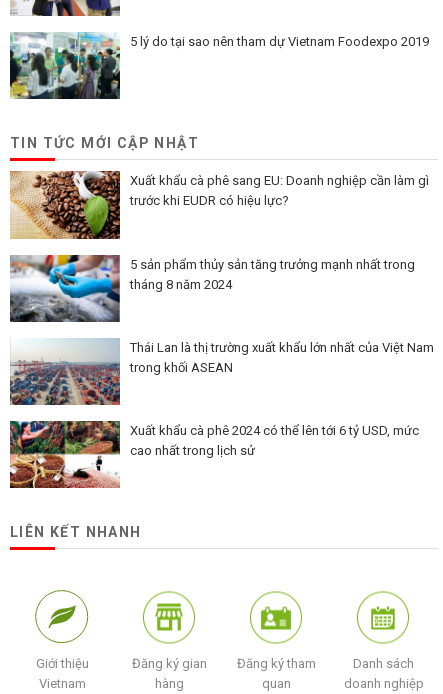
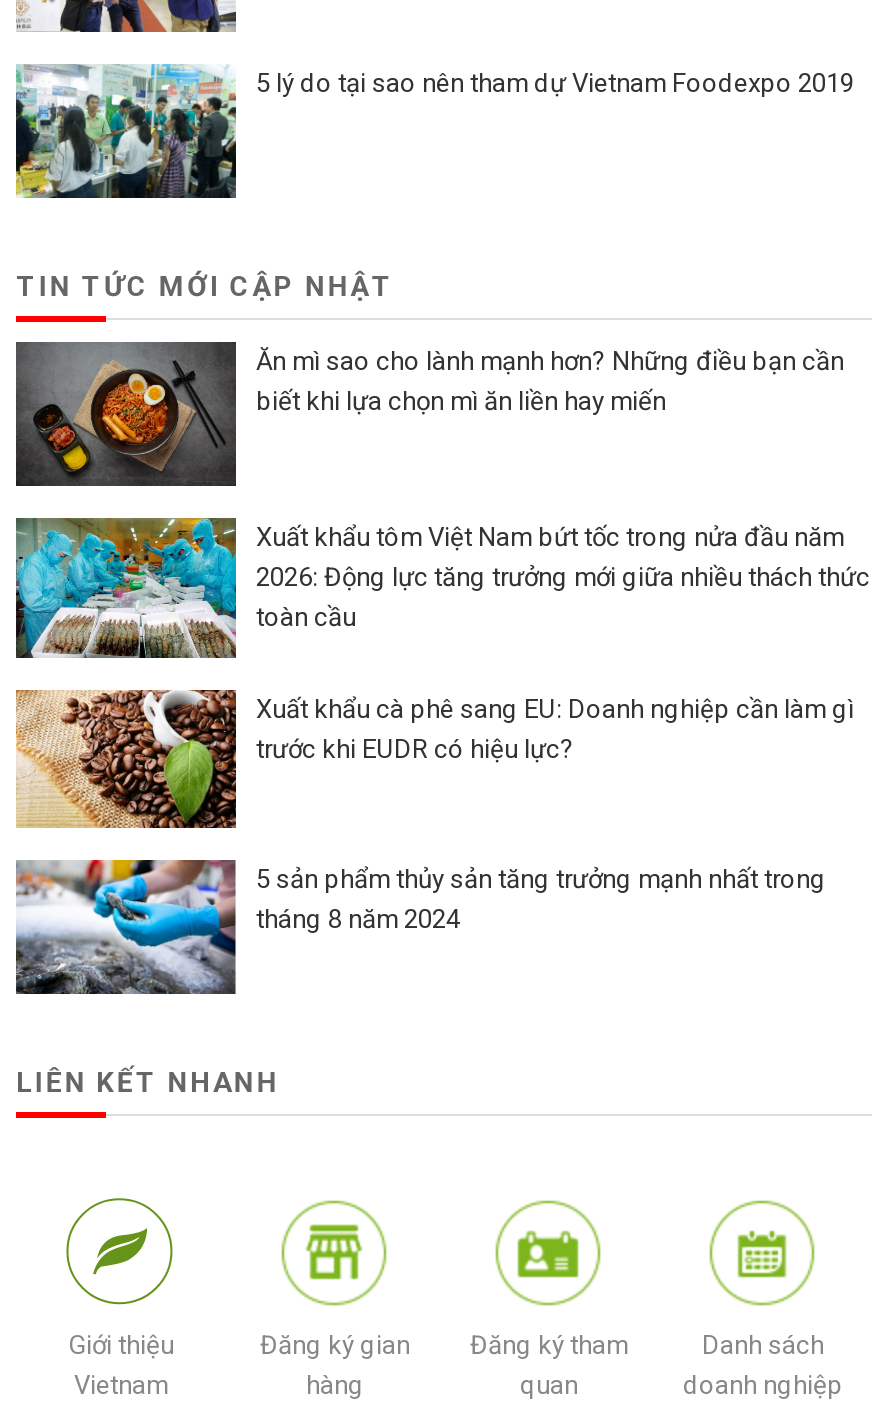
none -> [14,340,844,488] [image] | Ăn mì sao cho lành mạnh hơn? Những điều bạn cần | biết khi lựa chọn mì ăn liền hay miến
none -> [14,510,870,660] [image] | Xuất khẩu tôm Việt Nam bứt tốc trong nửa đầu năm | 2026: Động lực tăng trưởng mới giữa nhiều thách thức | toàn cầu
moved [8,169,429,292] -> [12,686,854,934]: [image] | Xuất khẩu cà phê sang EU: Doanh nghiệp cần làm gì | trước khi EUDR có hiệu lực? | 5 sản phẩm thủy sản tăng trưởng mạnh nhất trong | tháng 8 năm 2024
[9,338,434,406] [image] | Thái Lan là thị trường xuất khẩu lớn nhất của Việt Nam | trong khối ASEAN -> none
[9,420,419,489] [image] | Xuất khẩu cà phê 2024 có thể lên tới 6 tỷ USD, mức | cao nhất trong lịch sử -> none

